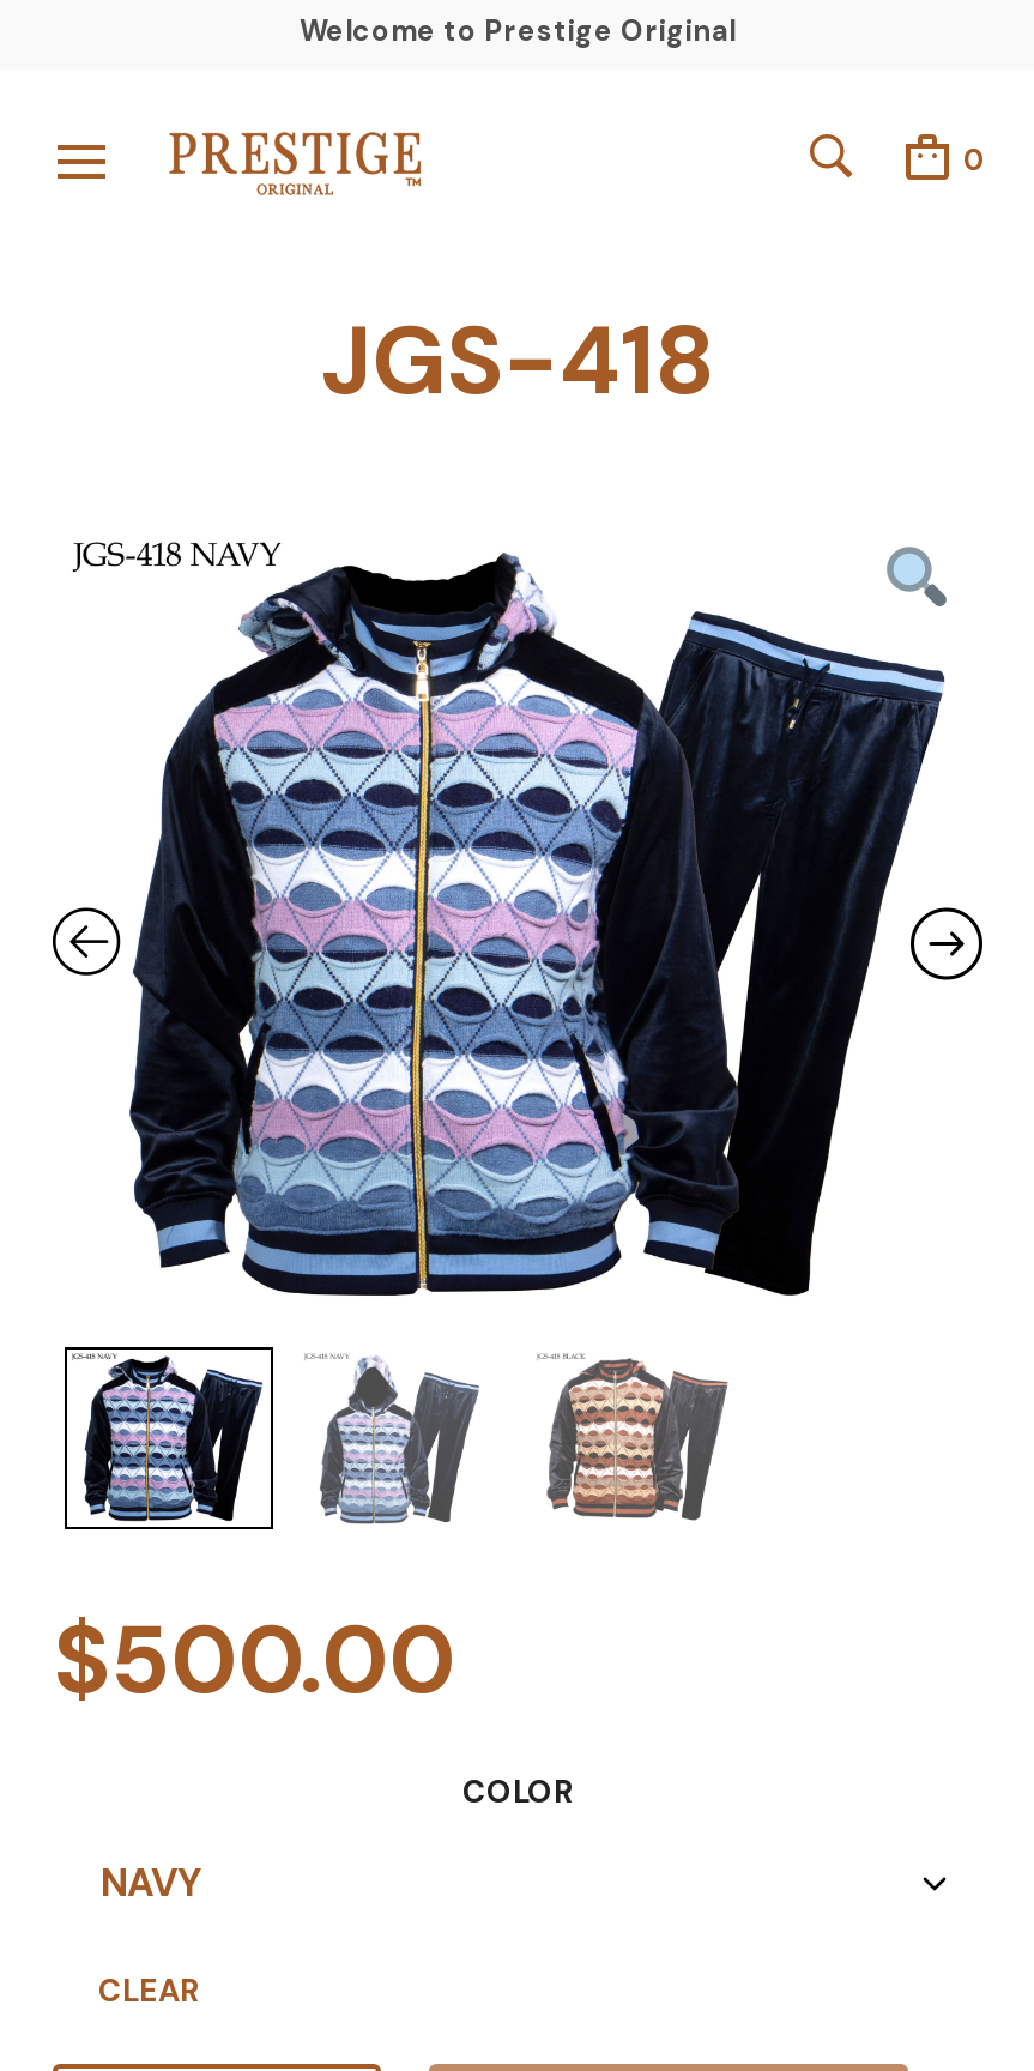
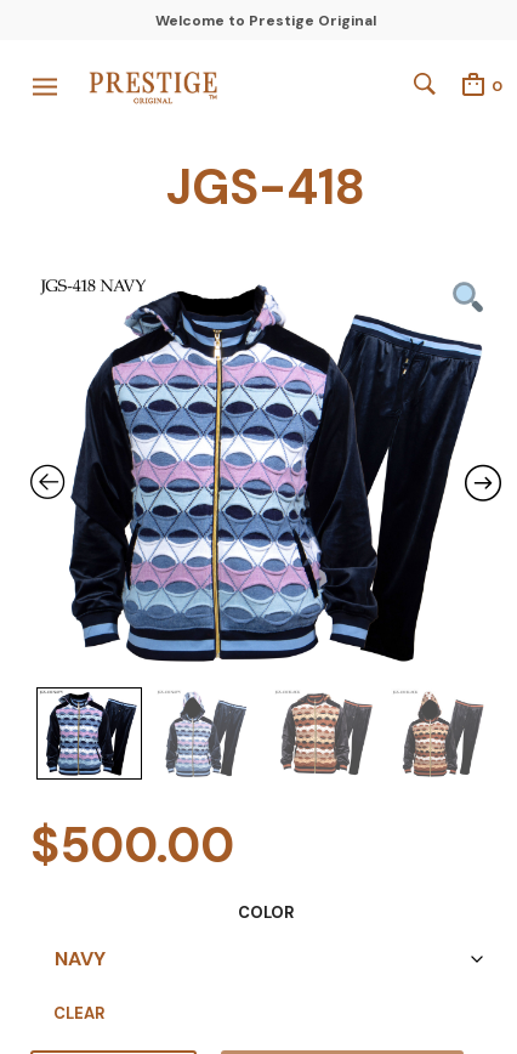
none -> [393,691,484,778] [image]

